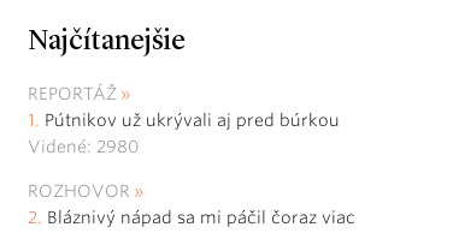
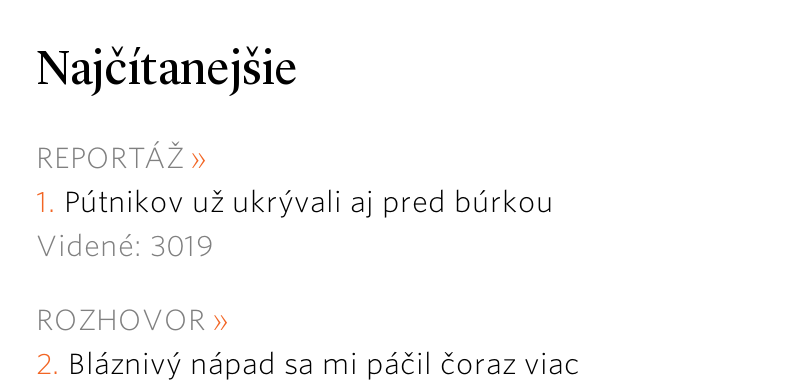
[28,138,139,157] Videné: 2980 -> [36,231,214,263] Videné: 3019

